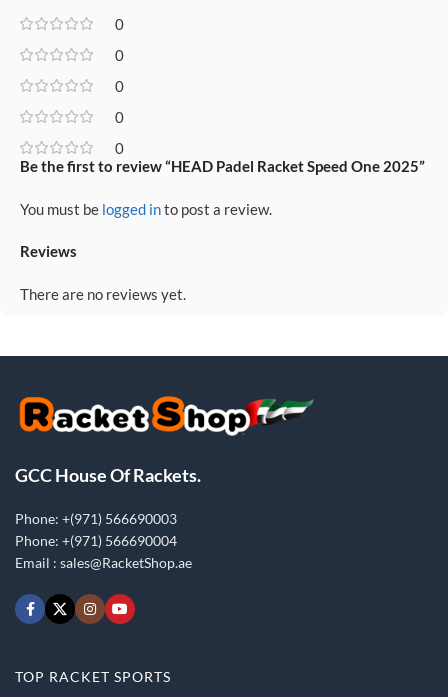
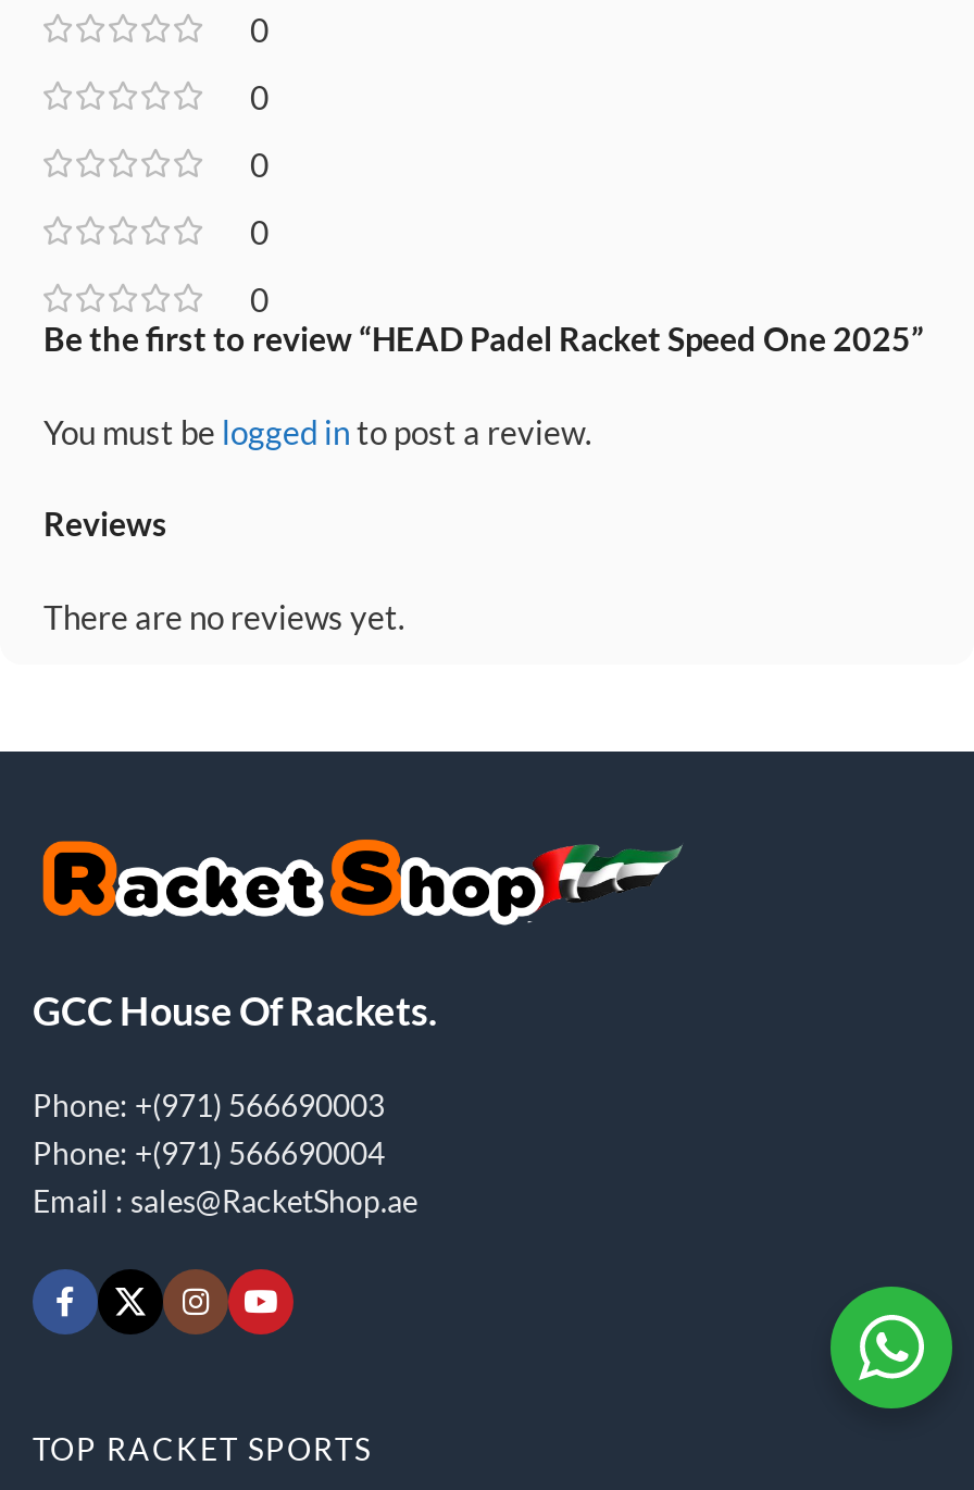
none -> [828,1284,954,1411] [image]

